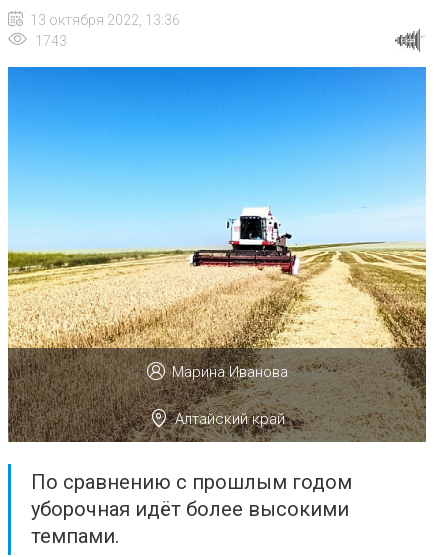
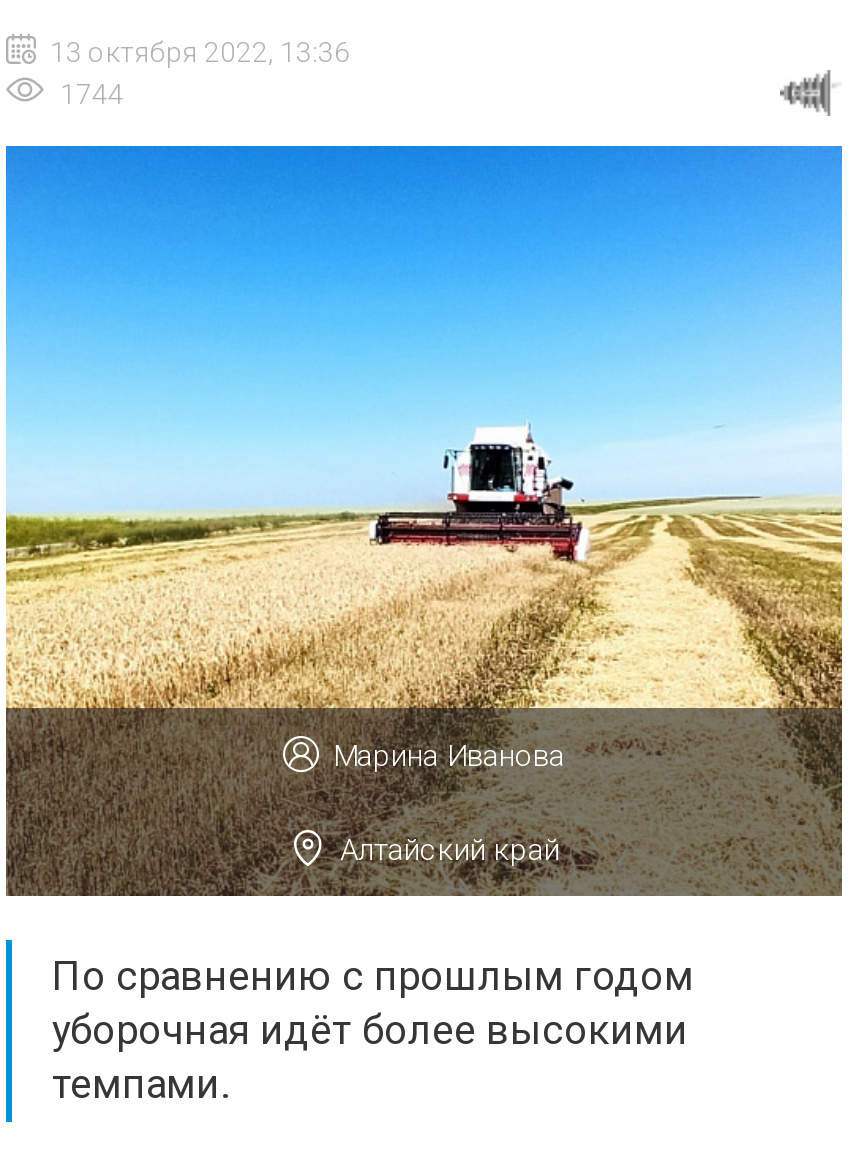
[32,33,67,49] 1743 -> [54,78,124,110] 1744

